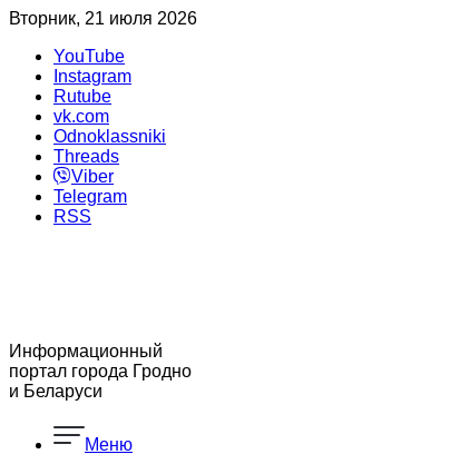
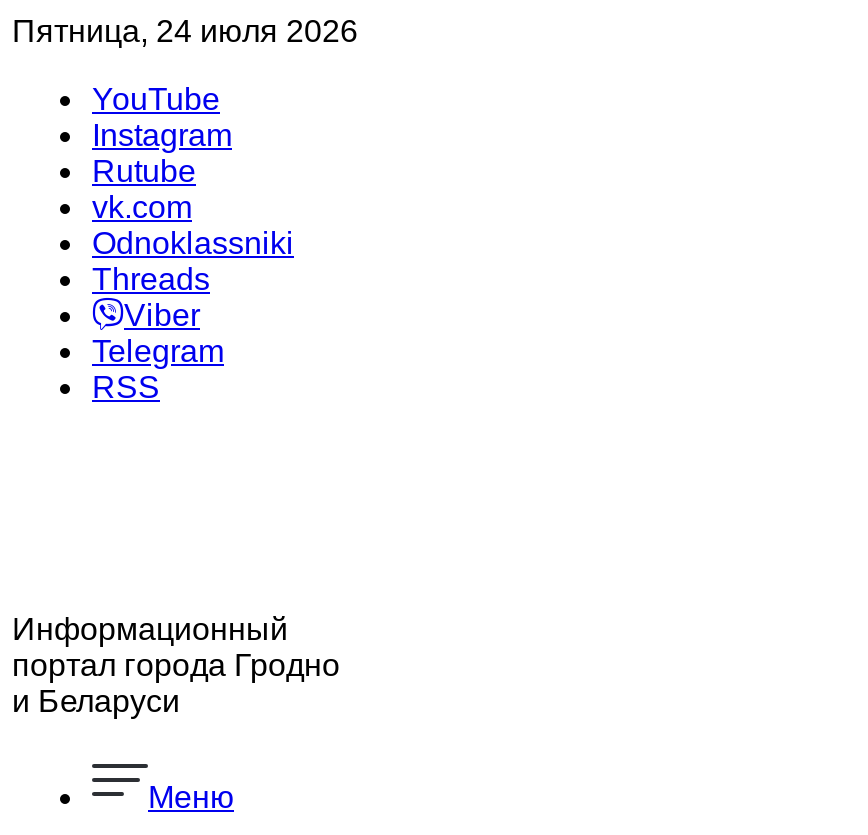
[9,9,197,28] Вторник, 21 июля 2026 -> [12,14,358,48] Пятница, 24 июля 2026

